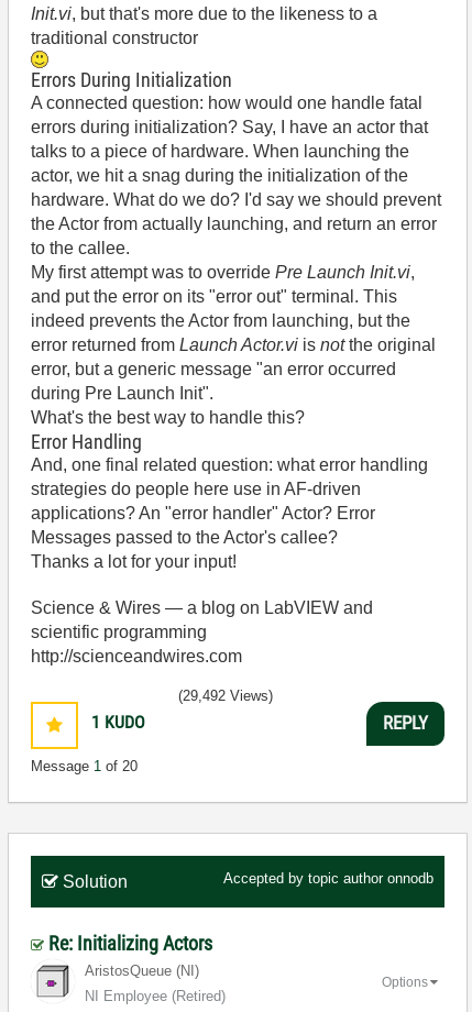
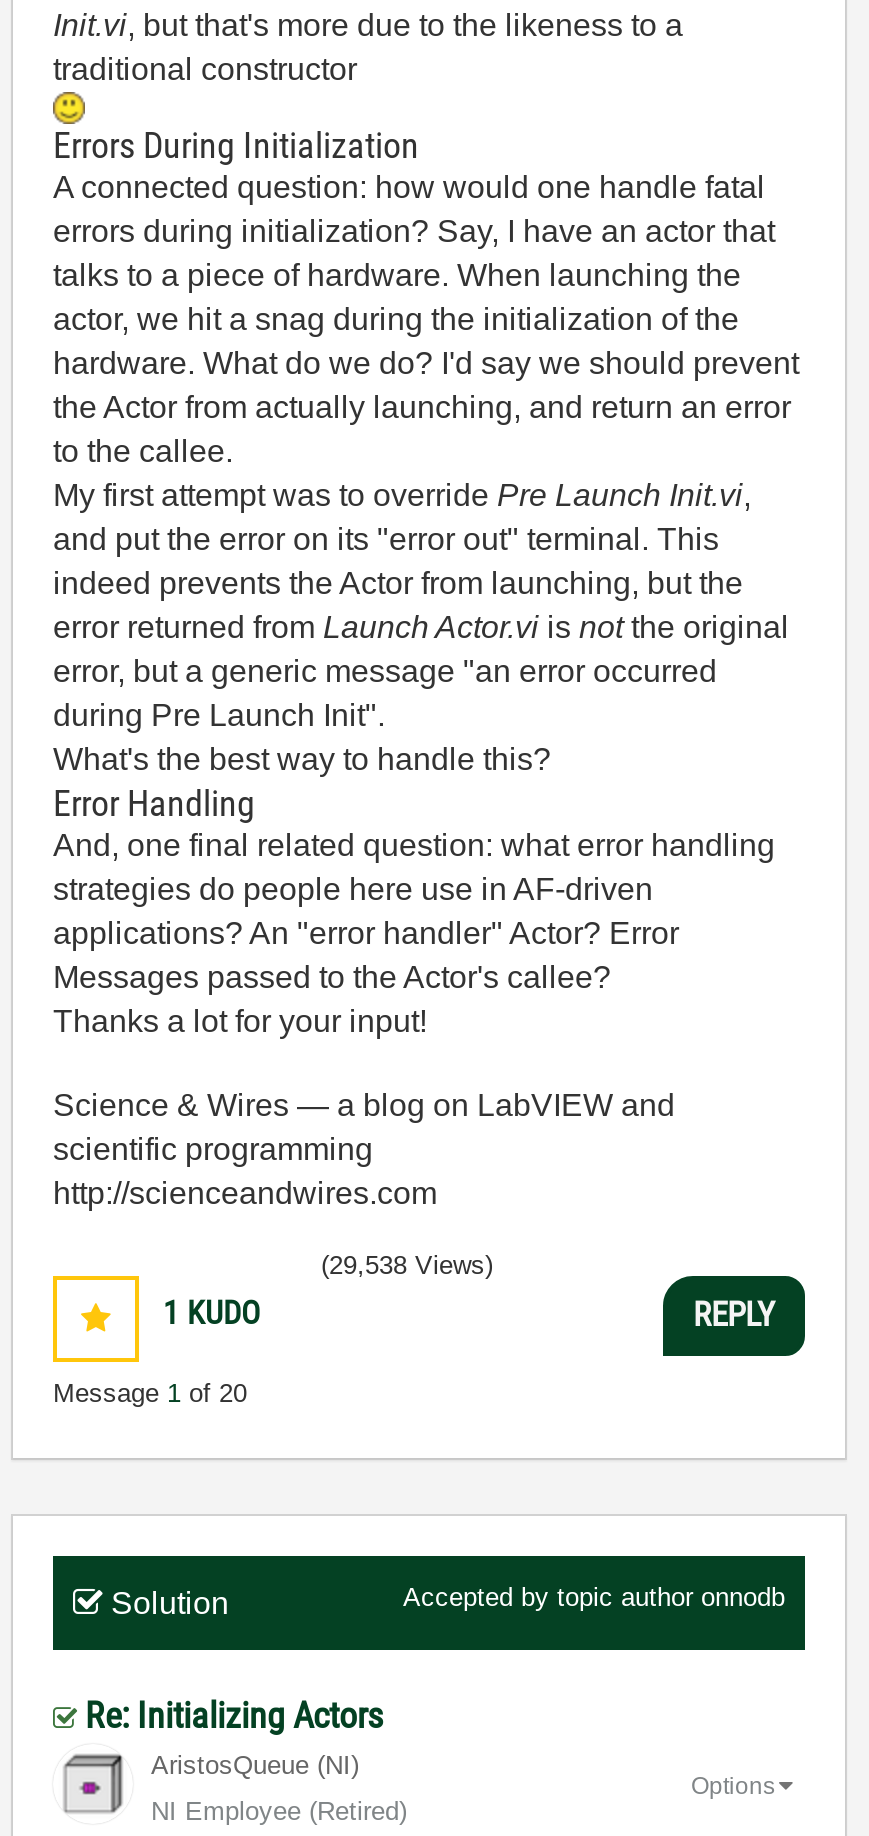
[178,687,273,703] (29,492 Views) -> [321,1249,493,1279] (29,538 Views)

